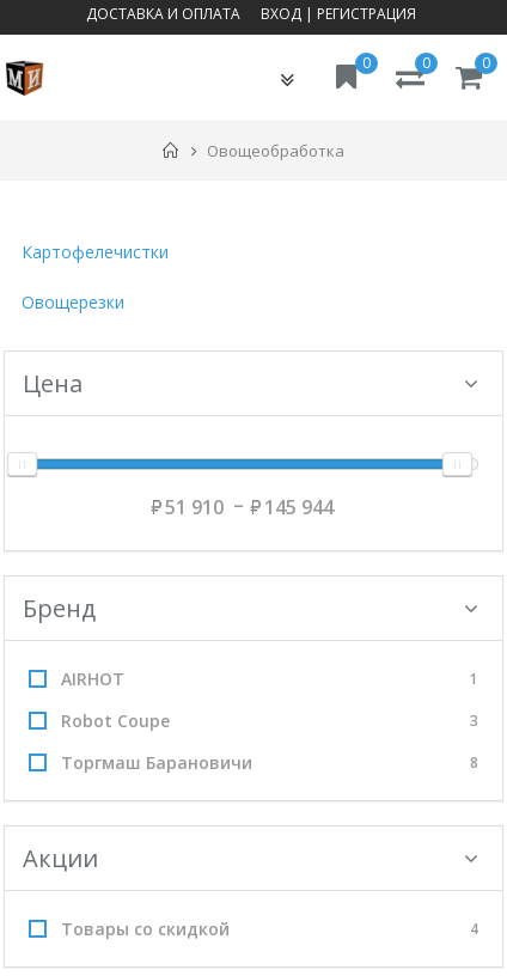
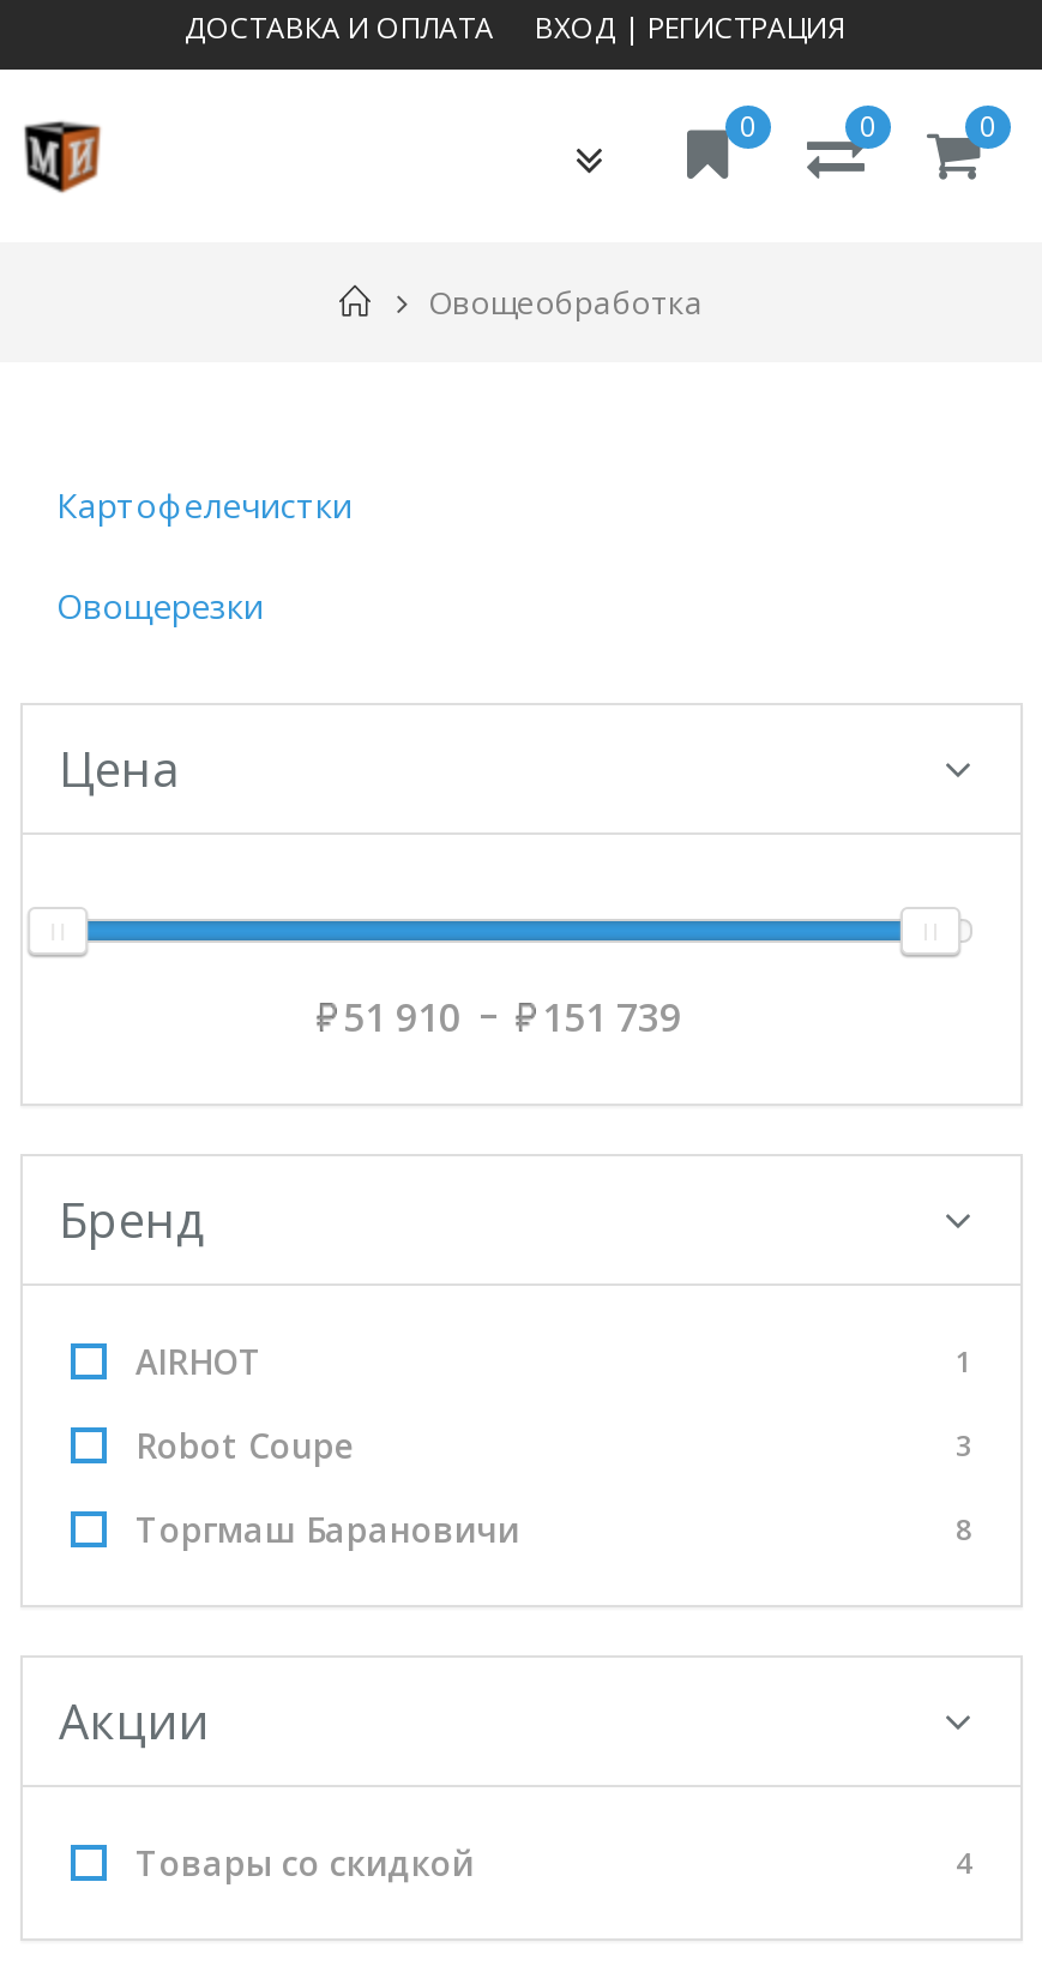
[164,494,333,520] 51 910 145 944 -> [343,991,681,1044] 51 910 151 739

